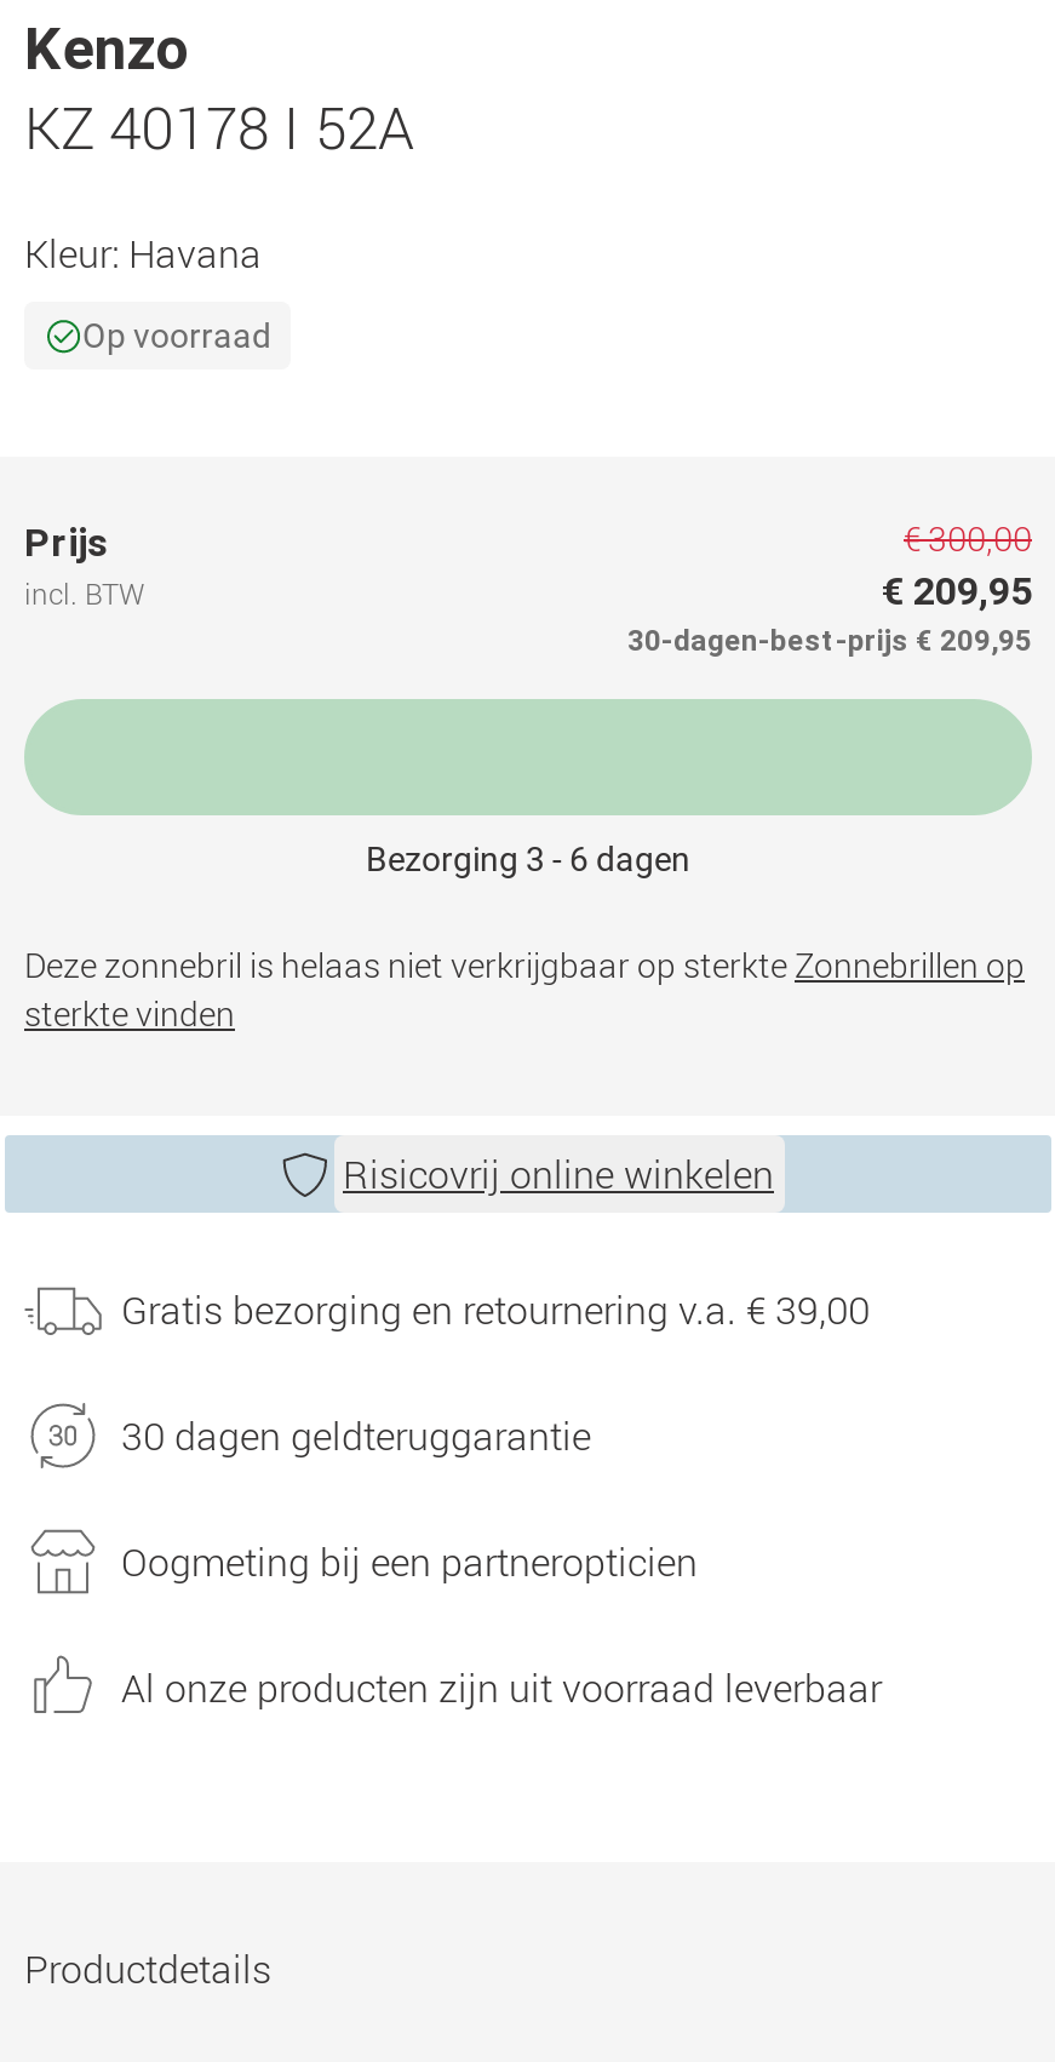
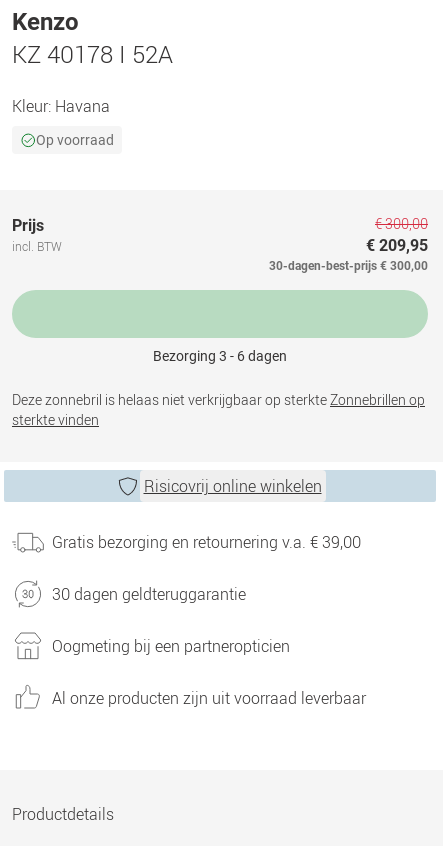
[627,624,1032,658] 30-dagen-best-prijs € 209,95 -> [269,259,428,273] 30-dagen-best-prijs € 300,00

